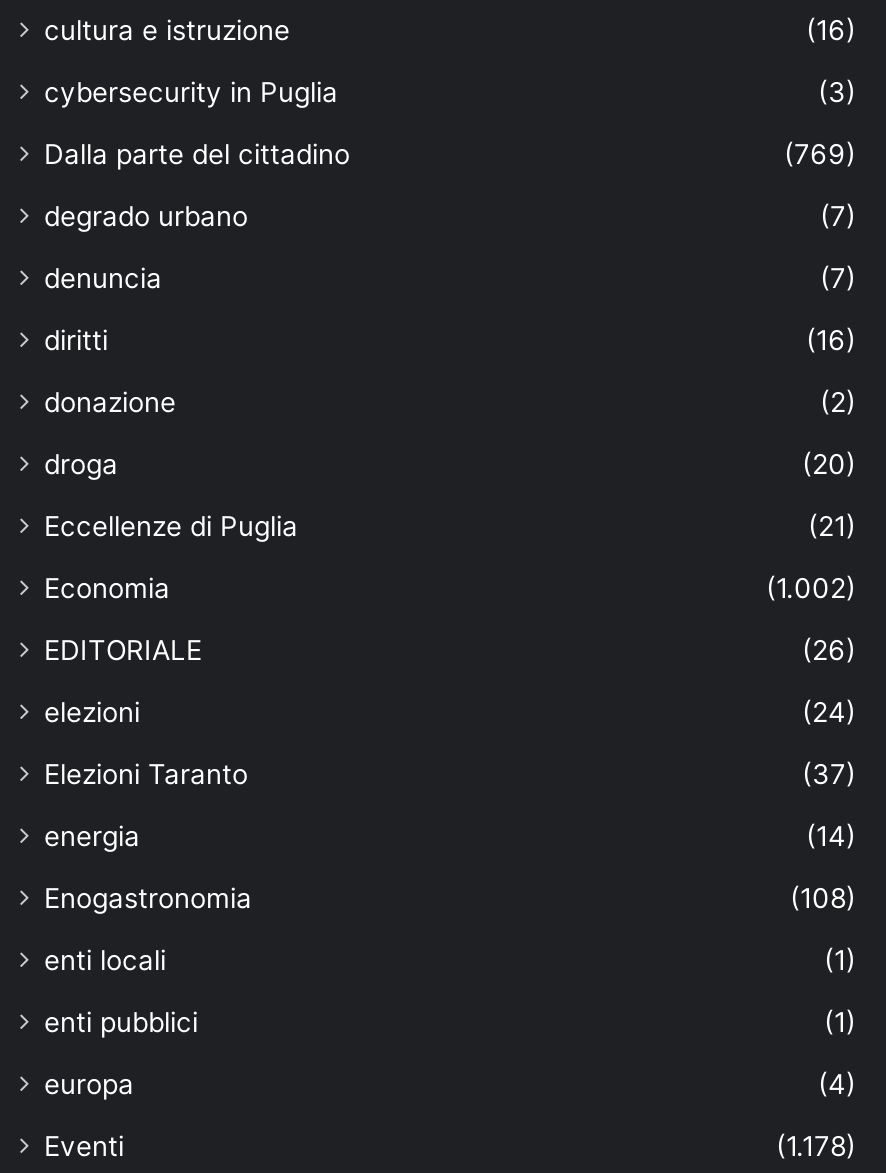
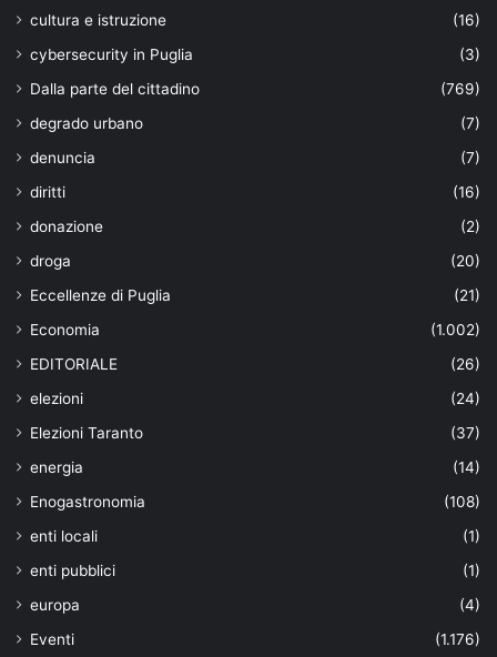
[776,1130,856,1162] (1.178) -> [435,630,480,648] (1.176)

